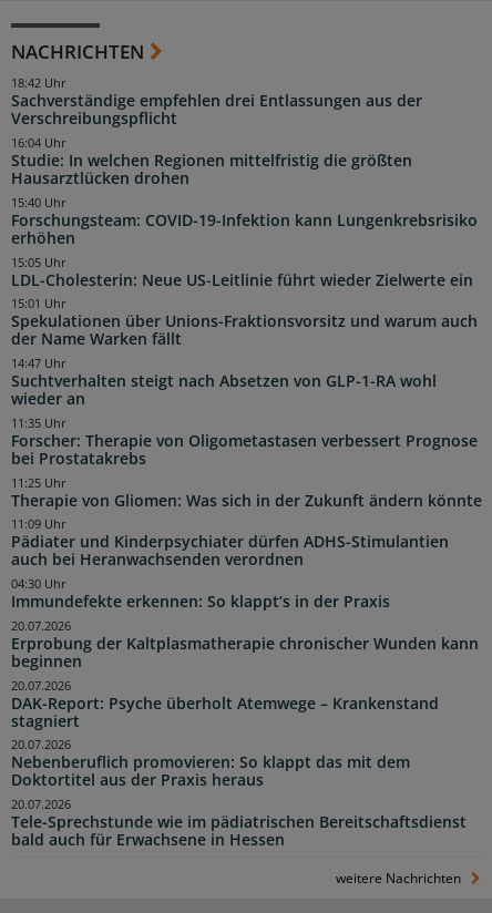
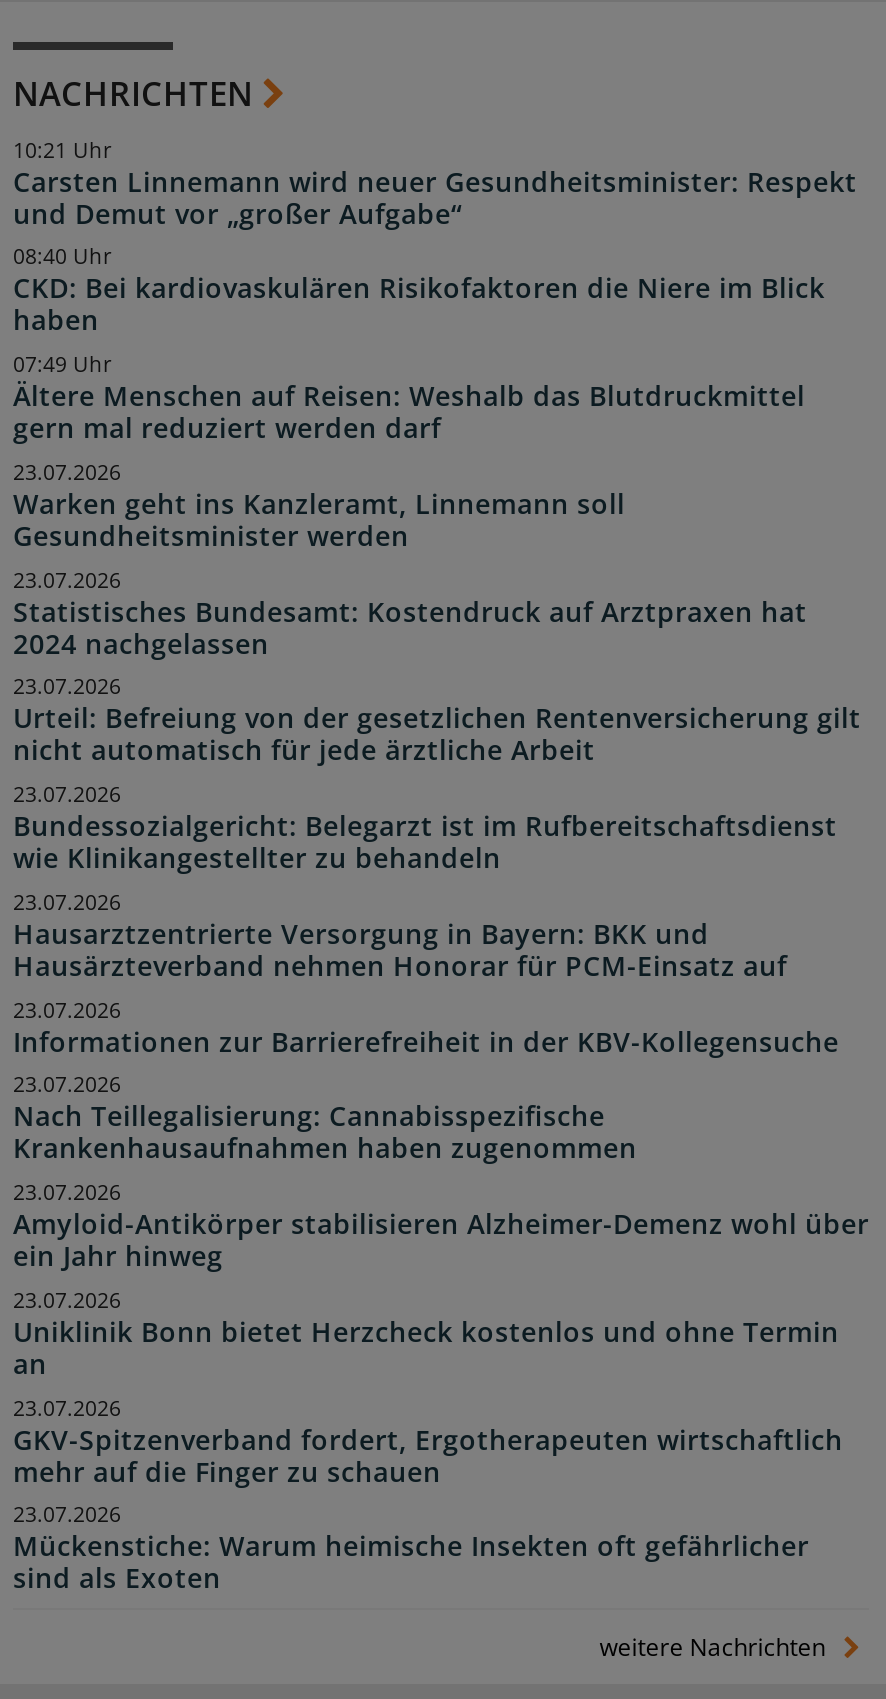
[11,76,66,91] 18:42 Uhr -> [13,135,113,163] 10:21 Uhr
[11,91,422,129] Sachverständige empfehlen drei Entlassungen aus der | Verschreibungspflicht -> [13,163,857,231] Carsten Linnemann wird neuer Gesundheitsminister: Respekt | und Demut vor „großer Aufgabe“
[11,135,66,151] 16:04 Uhr -> [13,242,113,270] 08:40 Uhr
[11,151,412,188] Studie: In welchen Regionen mittelfristig die größten | Hausarztlücken drohen -> [13,270,825,338] CKD: Bei kardiovaskulären Risikofaktoren die Niere im Blick | haben
[11,195,66,210] 15:40 Uhr -> [13,350,113,378] 07:49 Uhr
[11,210,478,248] Forschungsteam: COVID-19-Infektion kann Lungenkrebsrisiko | erhöhen -> [13,378,805,446] Ältere Menschen auf Reisen: Weshalb das Blutdruckmittel | gern mal reduziert werden darf
[11,254,66,270] 15:05 Uhr -> [13,457,121,485] 23.07.2026
[11,270,473,290] LDL-Cholesterin: Neue US-Leitlinie führt wieder Zielwerte ein -> [13,485,625,553] Warken geht ins Kanzleramt, Linnemann soll | Gesundheitsminister werden
[11,296,66,312] 15:01 Uhr -> [13,565,121,593] 23.07.2026
[11,312,478,349] Spekulationen über Unions-Fraktionsvorsitz und warum auch | der Name Warken fällt -> [13,593,807,661] Statistisches Bundesamt: Kostendruck auf Arztpraxen hat | 2024 nachgelassen
[11,356,66,371] 14:47 Uhr -> [13,672,121,700] 23.07.2026
[11,371,437,409] Suchtverhalten steigt nach Absetzen von GLP-1-RA wohl | wieder an -> [13,700,861,768] Urteil: Befreiung von der gesetzlichen Rentenversicherung gilt | nicht automatisch für jede ärztliche Arbeit
[11,415,66,431] 11:35 Uhr -> [13,780,121,808] 23.07.2026
[11,431,478,468] Forscher: Therapie von Oligometastasen verbessert Prognose | bei Prostatakrebs -> [13,808,837,876] Bundessozialgericht: Belegarzt ist im Rufbereitschaftsdienst | wie Klinikangestellter zu behandeln
[11,475,66,490] 11:25 Uhr -> [13,887,121,915] 23.07.2026
[11,490,482,510] Therapie von Gliomen: Was sich in der Zukunft ändern könnte -> [13,915,787,983] Hausarztzentrierte Versorgung in Bayern: BKK und | Hausärzteverband nehmen Honorar für PCM-Einsatz auf
[11,517,66,532] 11:09 Uhr -> [13,995,121,1023] 23.07.2026
[11,532,449,570] Pädiater und Kinderpsychiater dürfen ADHS-Stimulantien | auch bei Heranwachsenden verordnen -> [13,1023,839,1059] Informationen zur Barrierefreiheit in der KBV-Kollegensuche
[11,576,66,592] 04:30 Uhr -> [13,1070,121,1098] 23.07.2026
[11,592,390,612] Immundefekte erkennen: So klappt’s in der Praxis -> [13,1098,637,1166] Nach Teillegalisierung: Cannabisspezifische | Krankenhausaufnahmen haben zugenommen
[11,618,71,634] 20.07.2026 -> [13,1178,121,1206] 23.07.2026
[11,634,479,671] Erprobung der Kaltplasmatherapie chronischer Wunden kann | beginnen -> [13,1206,869,1274] Amyloid-Antikörper stabilisieren Alzheimer-Demenz wohl über | ein Jahr hinweg
[11,678,71,693] 20.07.2026 -> [13,1285,121,1313] 23.07.2026
[11,693,439,731] DAK-Report: Psyche überholt Atemwege – Krankenstand | stagniert -> [13,1313,839,1381] Uniklinik Bonn bietet Herzcheck kostenlos und ohne Termin | an
[11,737,71,753] 20.07.2026 -> [13,1393,121,1421] 23.07.2026
[11,753,410,790] Nebenberuflich promovieren: So klappt das mit dem | Doktortitel aus der Praxis heraus -> [13,1421,843,1489] GKV-Spitzenverband fordert, Ergotherapeuten wirtschaftlich | mehr auf die Finger zu schauen
[11,797,71,812] 20.07.2026 -> [13,1500,121,1528] 23.07.2026
[11,812,467,850] Tele-Sprechstunde wie im pädiatrischen Bereitschaftsdienst | bald auch für Erwachsene in Hessen -> [13,1528,809,1596] Mückenstiche: Warum heimische Insekten oft gefährlicher | sind als Exoten

